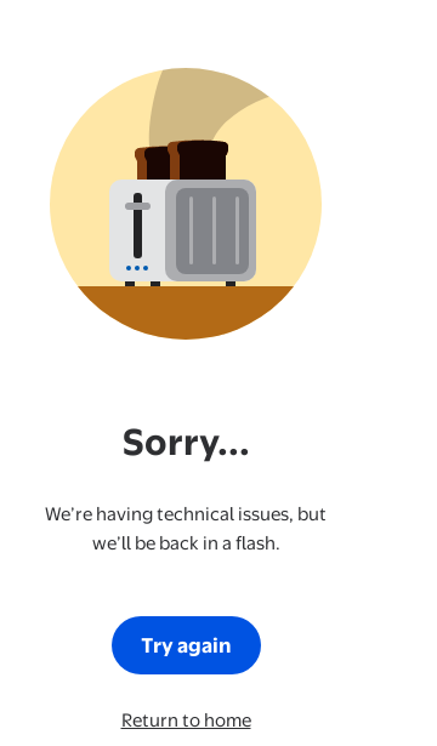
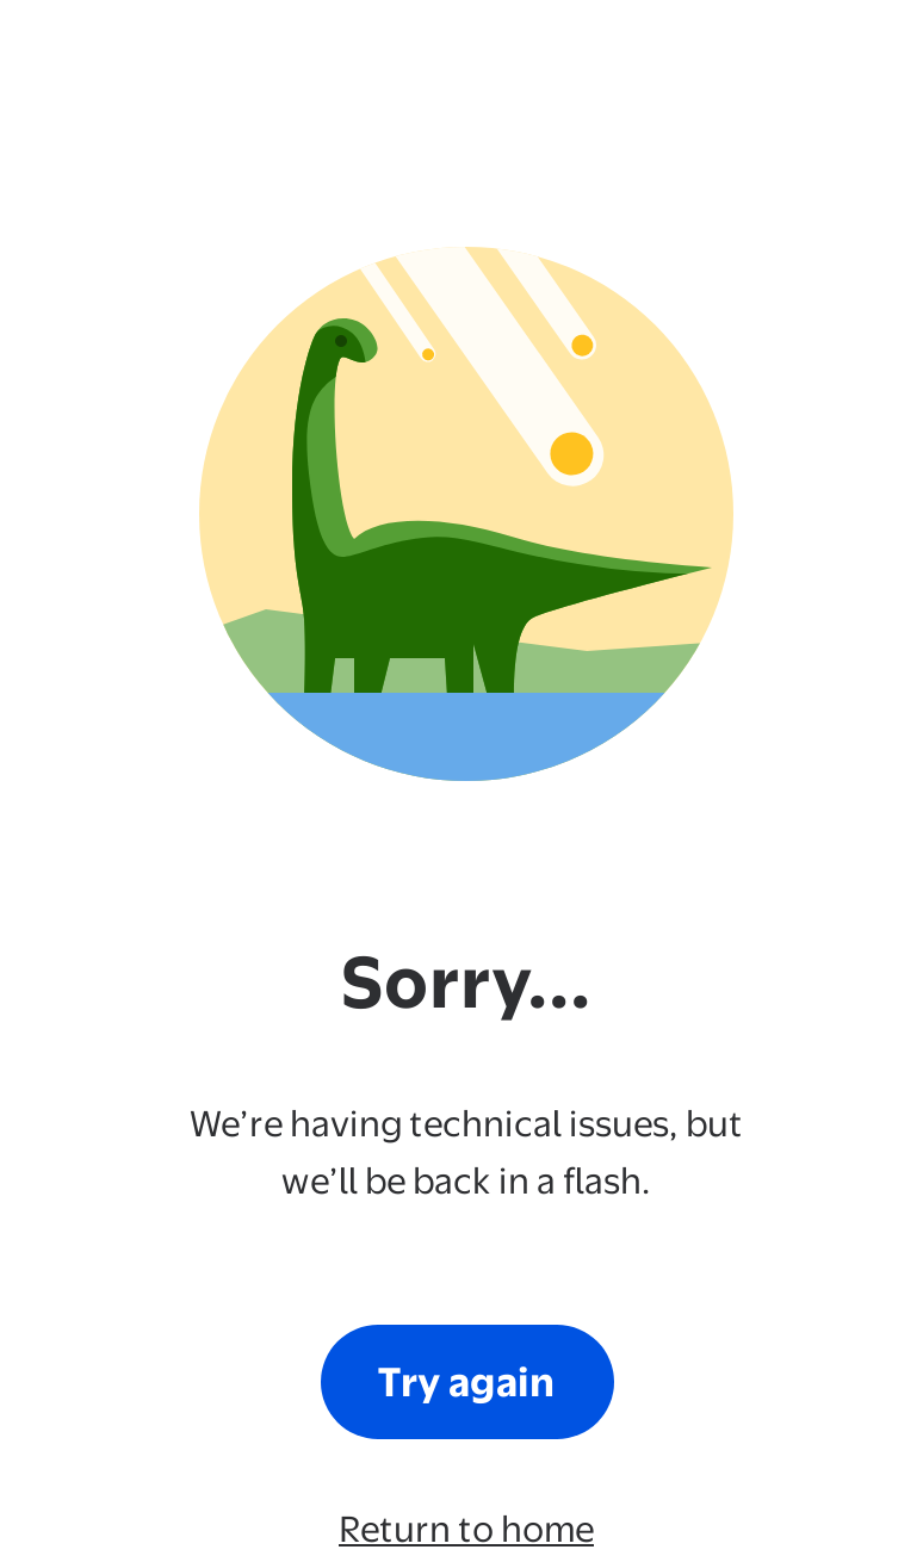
[63,68,306,341] [image] -> [223,249,710,783] [image]

